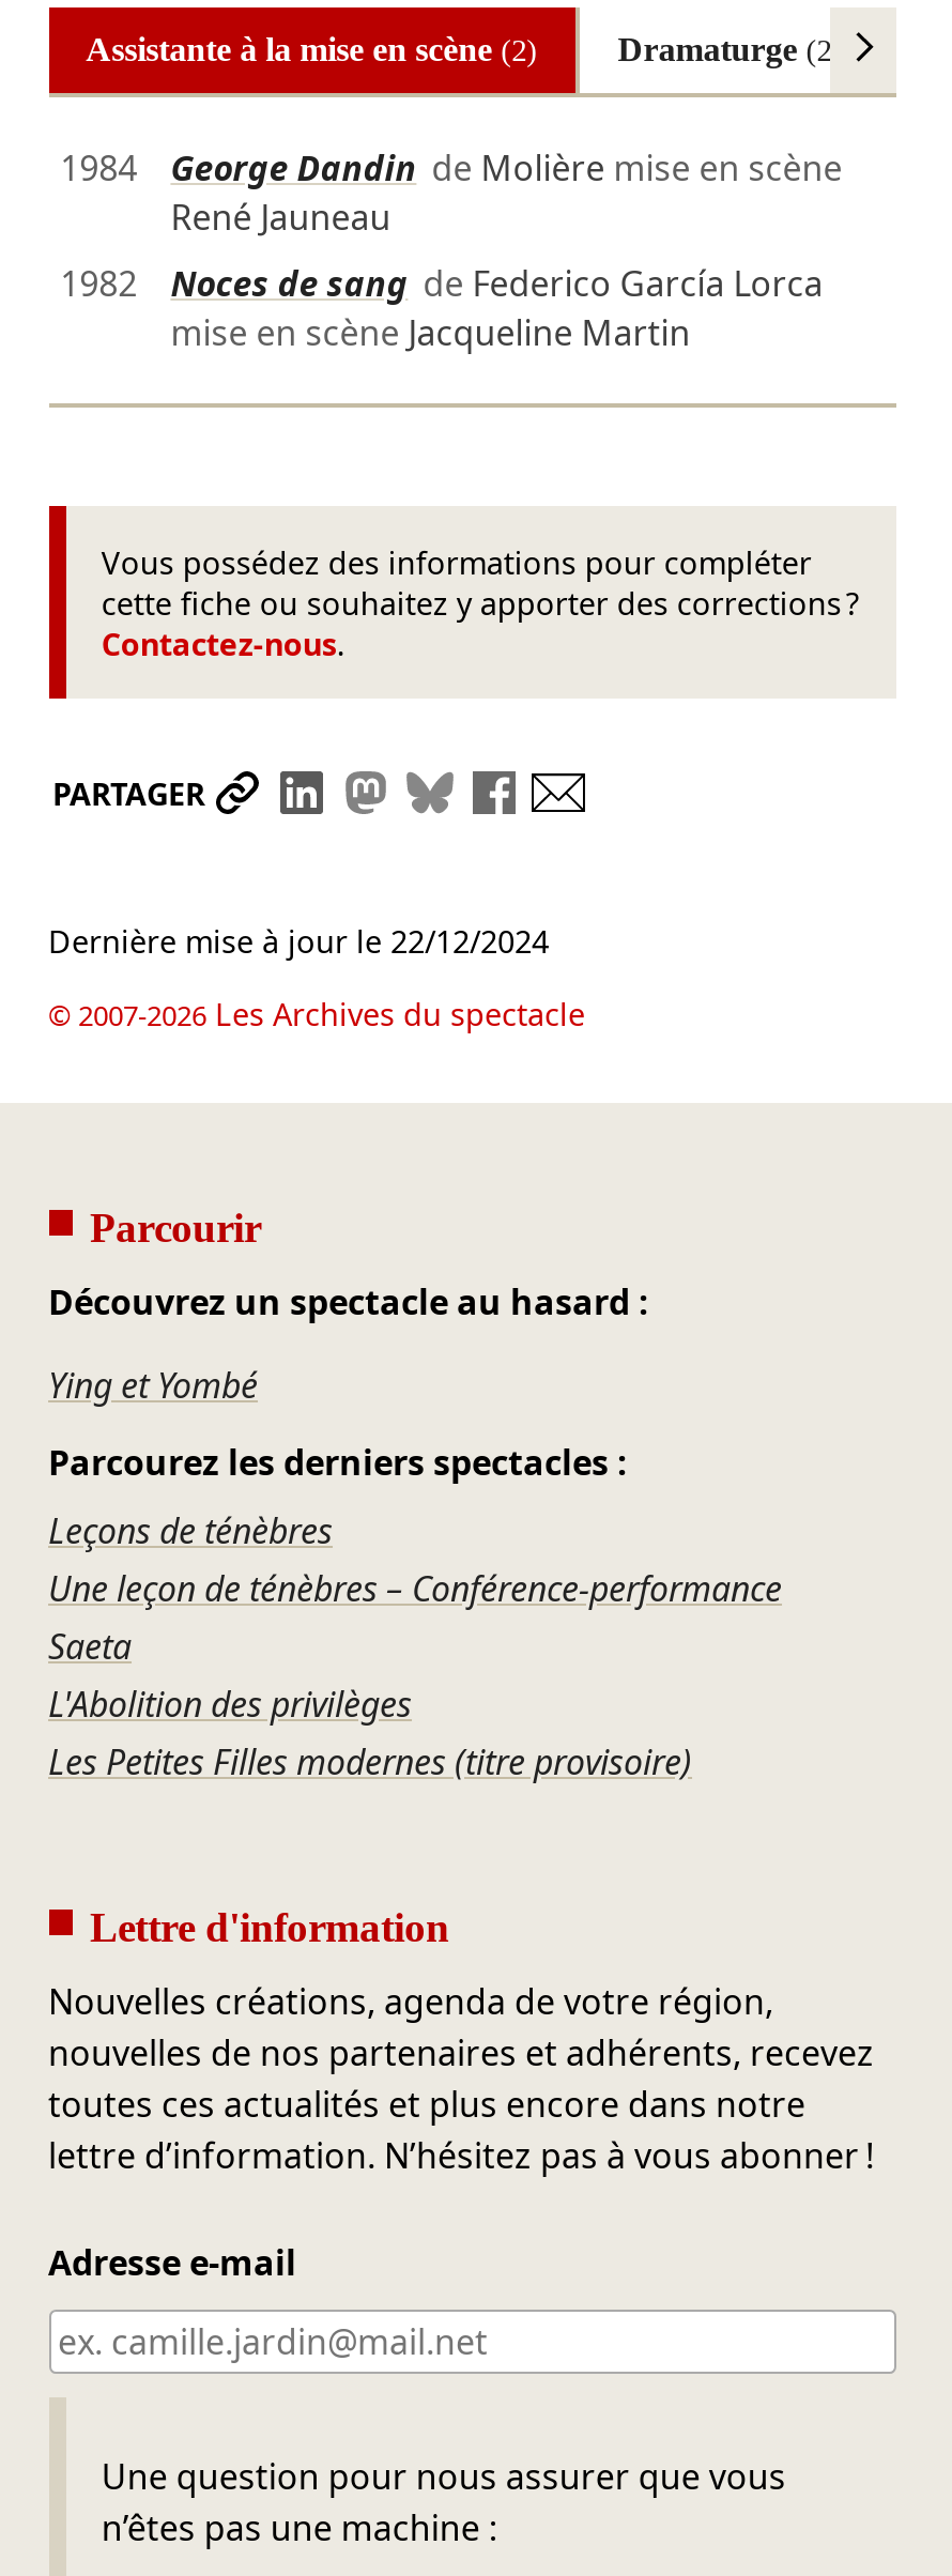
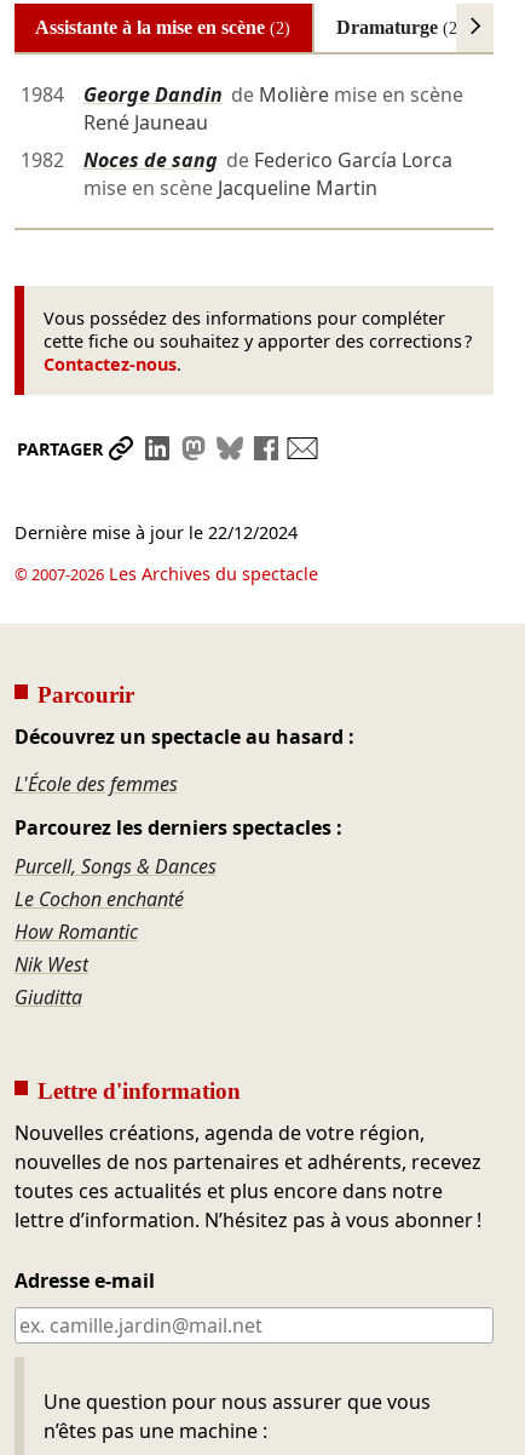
[48,1361,258,1408] Ying et Yombé -> [14,770,177,797] L'École des femmes
[48,1507,782,1785] Leçons de ténèbres | Une leçon de ténèbres – Conférence-performance | Saeta | L'Abolition des privilèges | Les Petites Filles modernes (titre provisoire) -> [14,853,216,1010] Purcell, Songs & Dances | Le Cochon enchanté | How Romantic | Nik West | Giuditta

